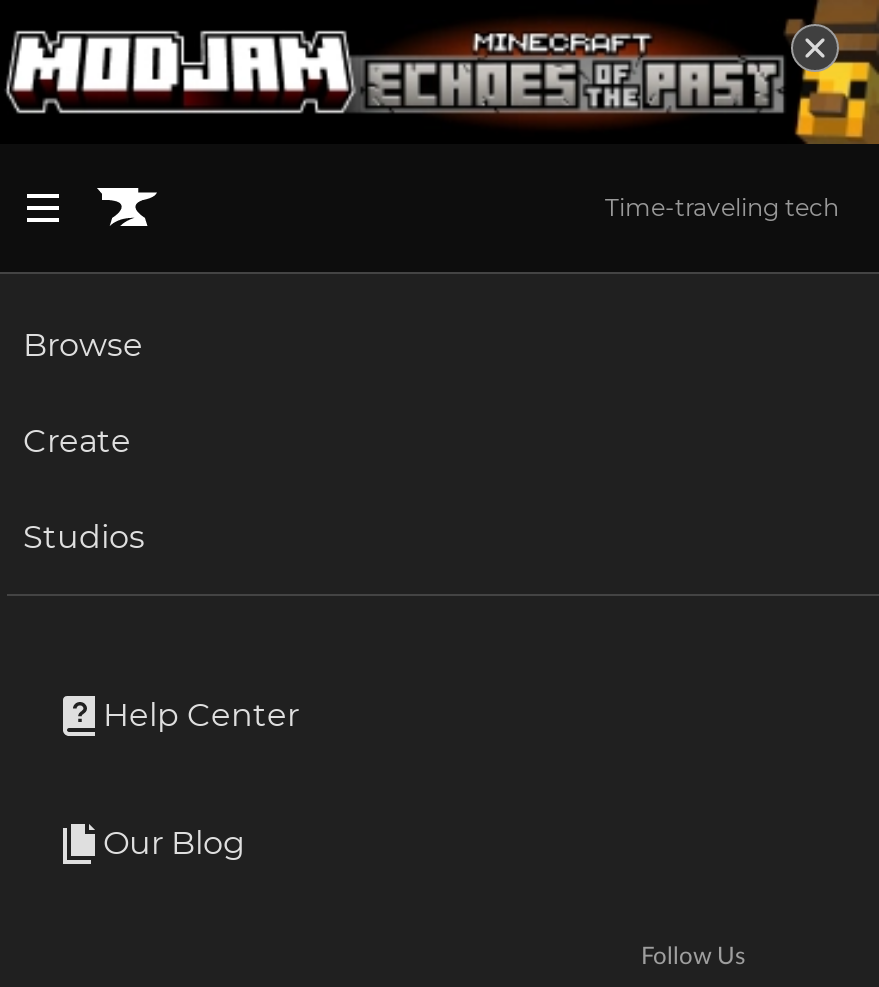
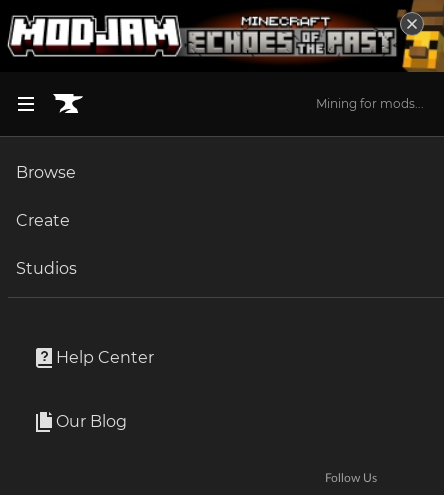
[605,191,839,221] Time-traveling tech -> [316,96,424,111] Mining for mods...

